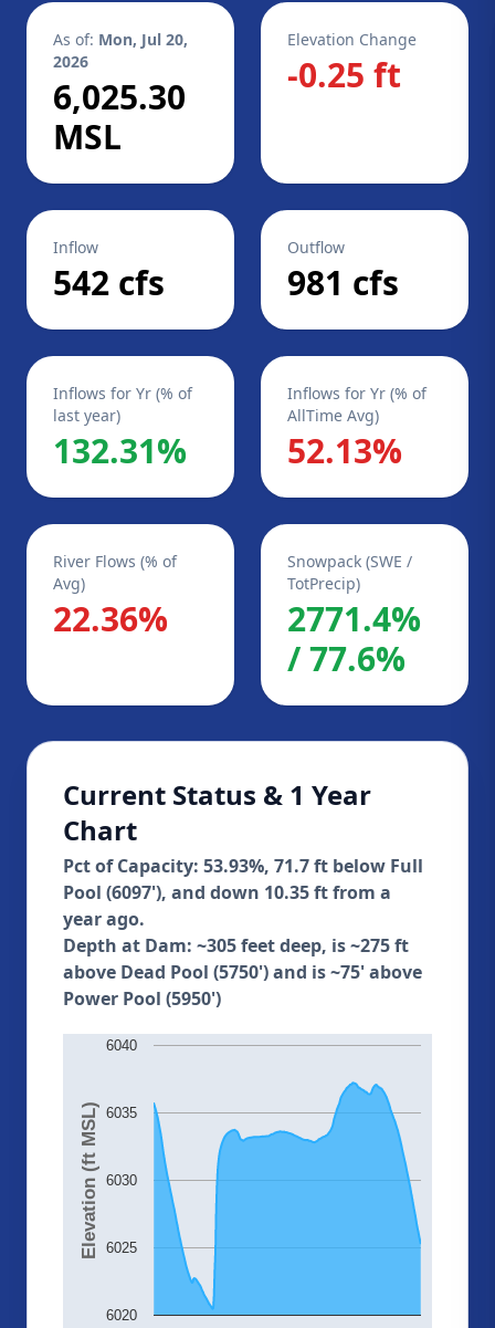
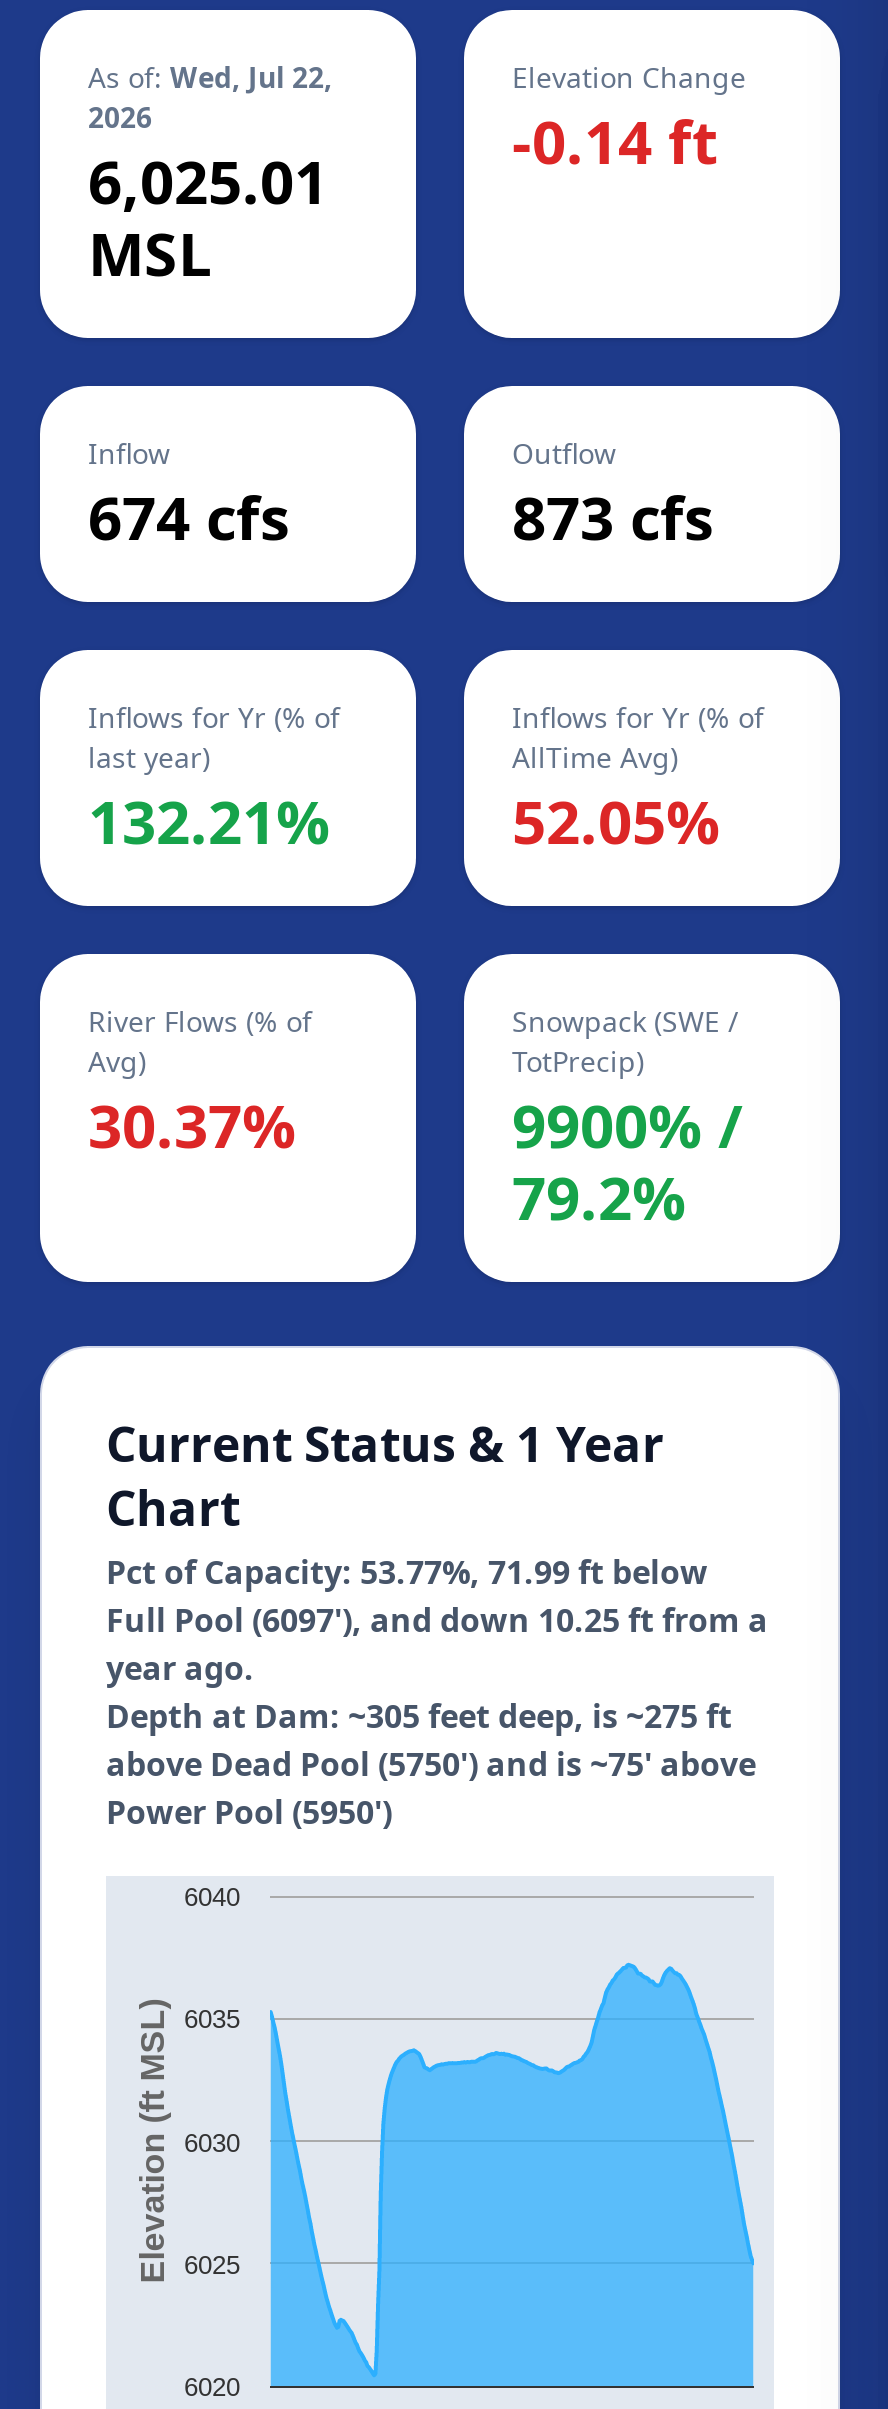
[53,29,188,50] As of: Mon, Jul 20, -> [88,58,332,96] As of: Wed, Jul 22,
[287,52,401,97] -0.25 ft -> [512,100,718,182] -0.14 ft
[53,74,186,119] 6,025.30 -> [88,140,328,222] 6,025.01
[53,260,165,305] 542 cfs -> [88,476,290,558] 674 cfs
[287,260,399,305] 981 cfs -> [512,476,714,558] 873 cfs
[53,428,187,473] 132.31% -> [88,780,330,862] 132.21%
[287,428,402,473] 52.13% -> [512,780,720,862] 52.05%
[53,596,168,641] 22.36% -> [88,1084,296,1166] 30.37%
[287,596,421,681] 2771.4% | / 77.6% -> [512,1084,742,1238] 9900% / | 79.2%
[63,854,423,904] Pct of Capacity: 53.93%, 71.7 ft below Full | Pool (6097'), and down 10.35 ft from a -> [106,1550,768,1642] Pct of Capacity: 53.77%, 71.99 ft below | Full Pool (6097'), and down 10.25 ft from a

